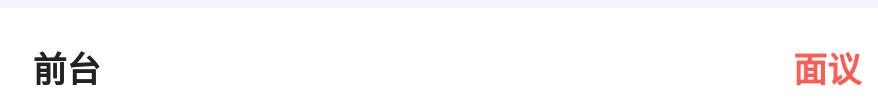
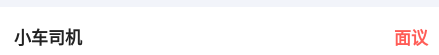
[33,52,101,90] 前台 -> [14,29,82,48] 小车司机

